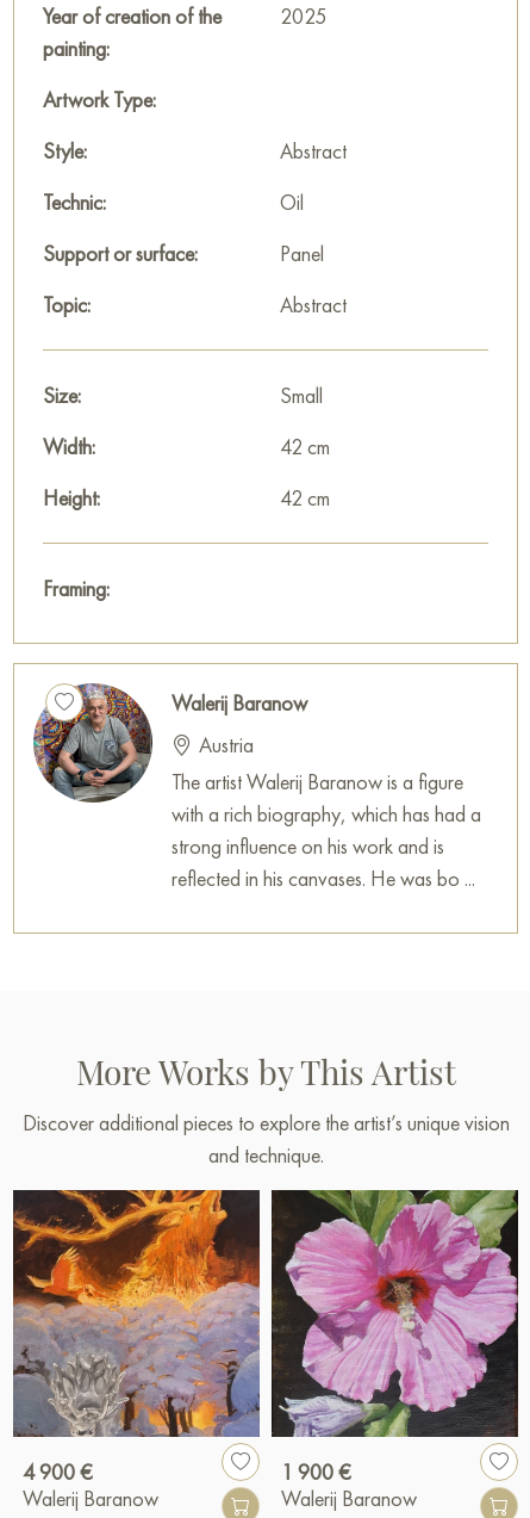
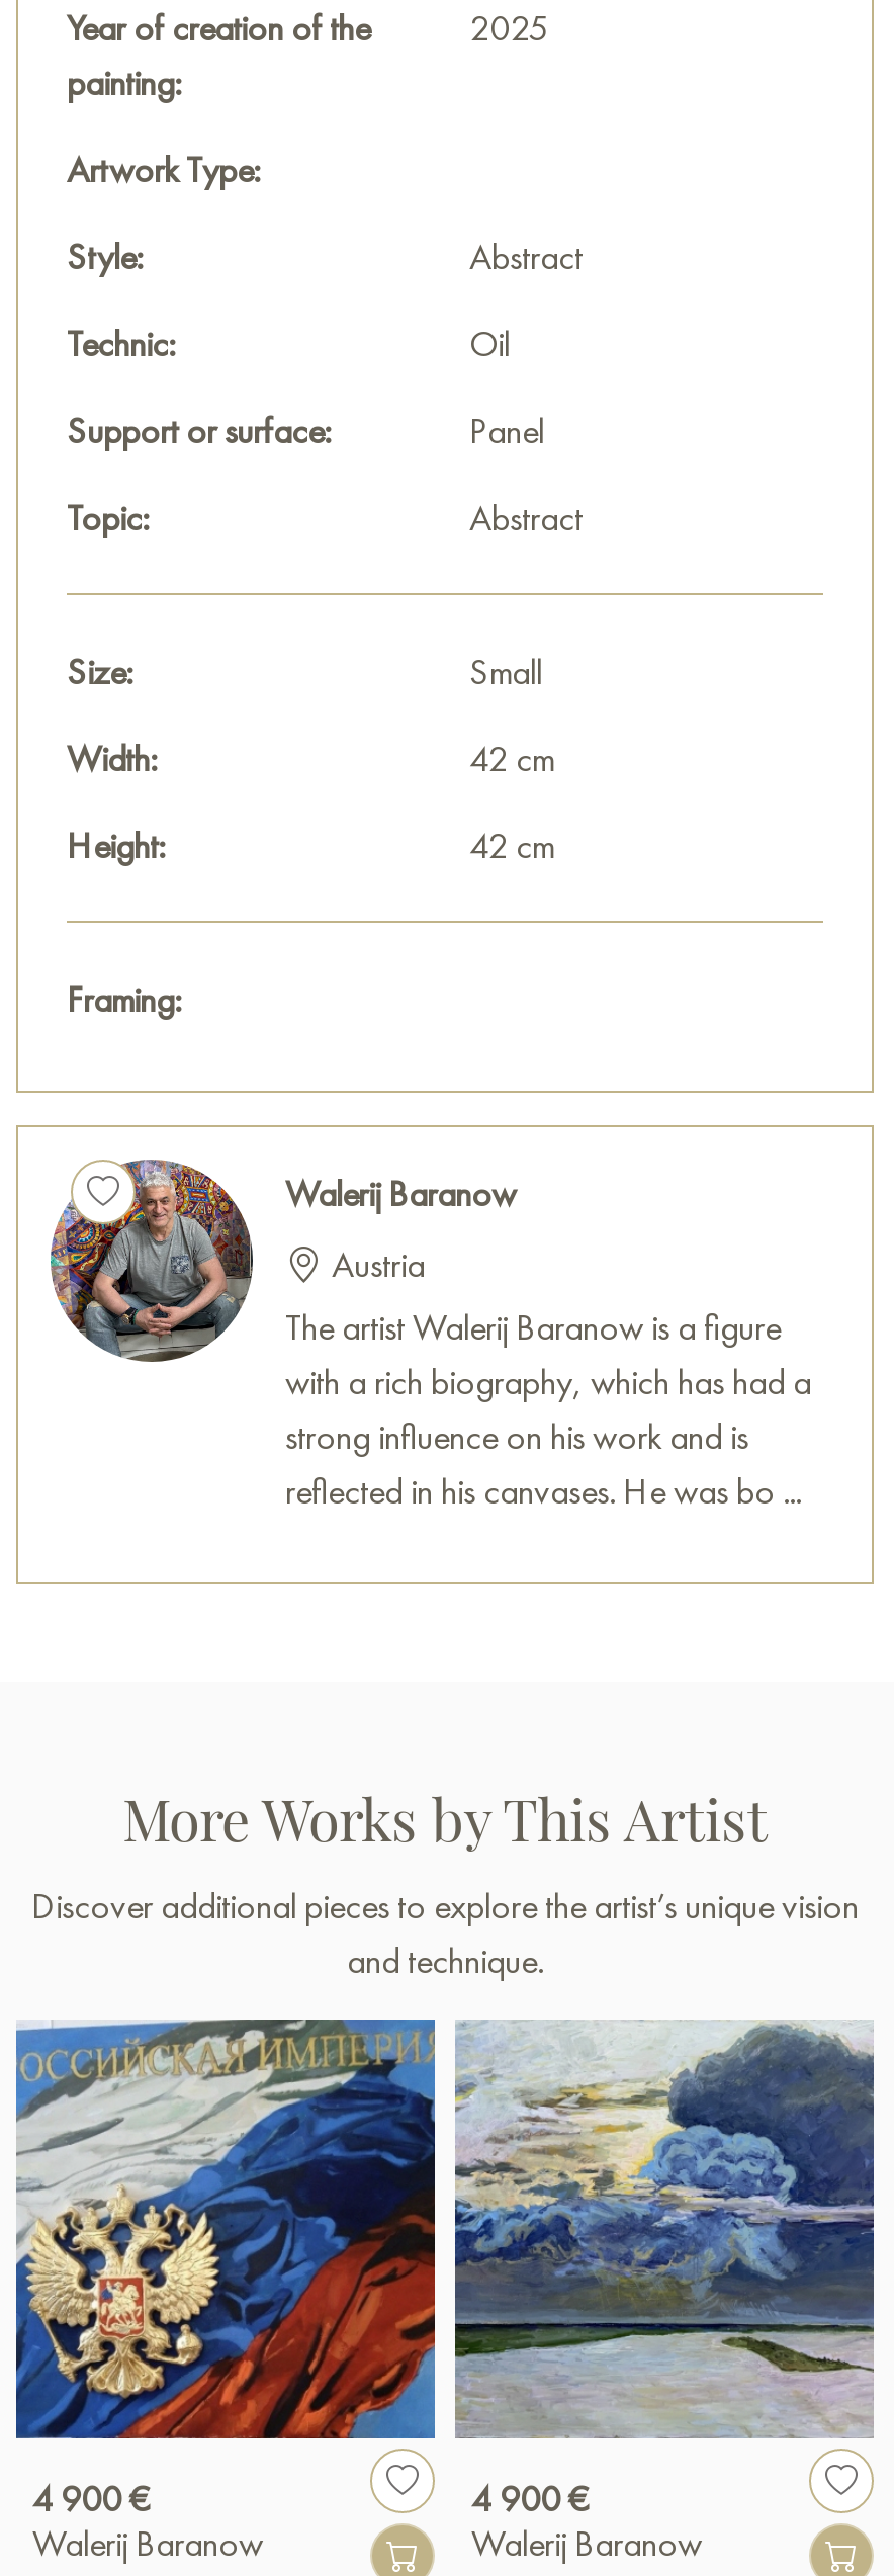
[12,1189,350,1486] [image] | 1 900 € -> [14,2017,589,2522] [image] | 4 900 €
[270,1189,519,1437] [image] -> [453,2020,876,2438] [image]

